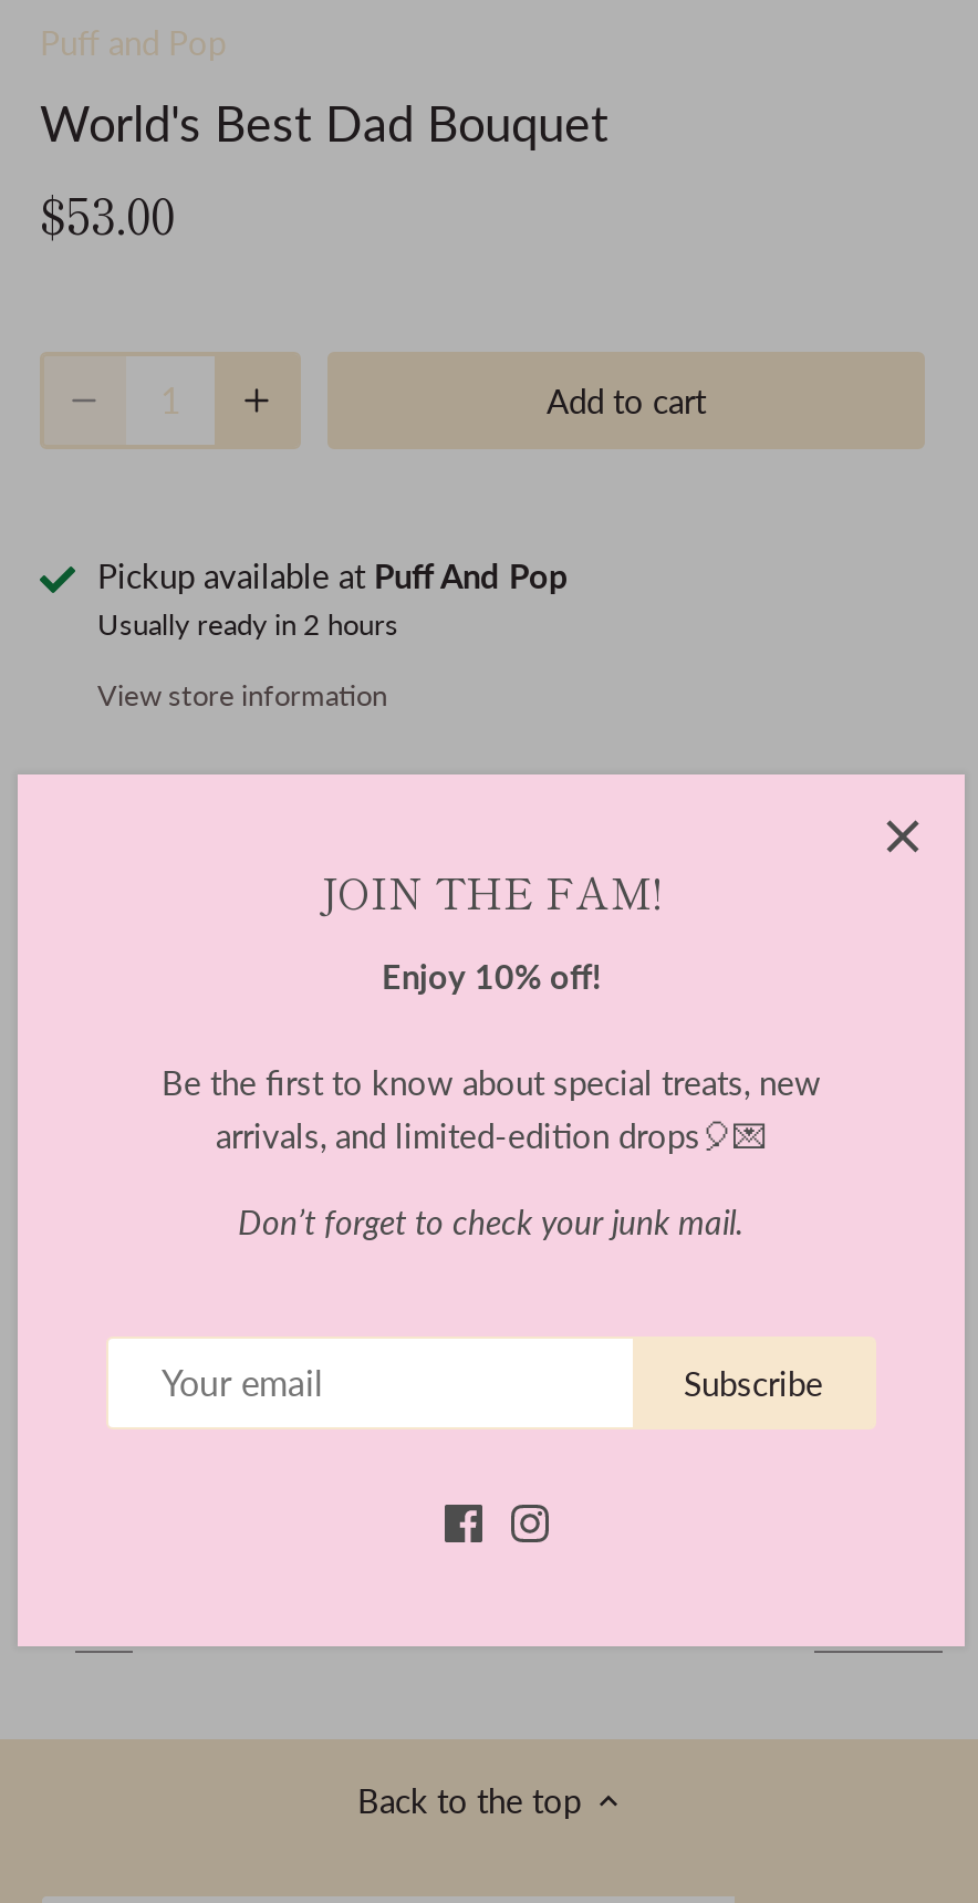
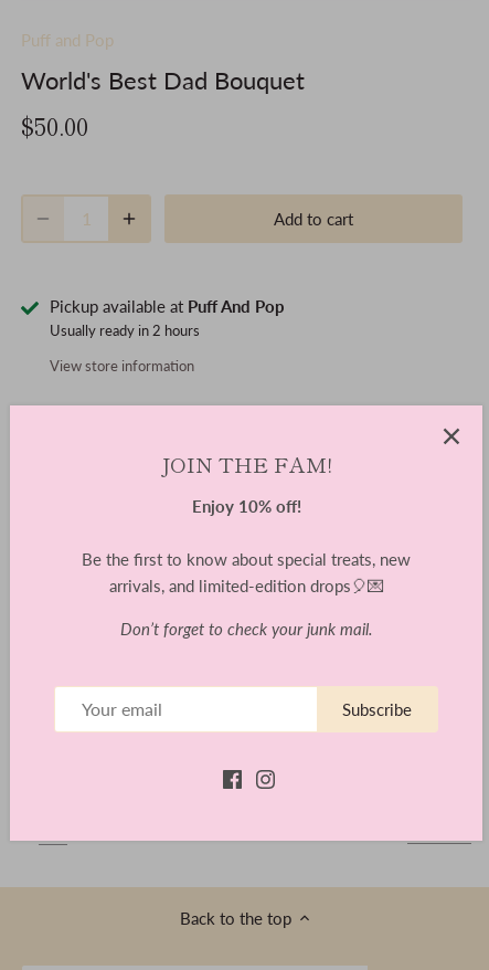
[40,178,175,249] $53.00 -> [21,108,88,143] $50.00

